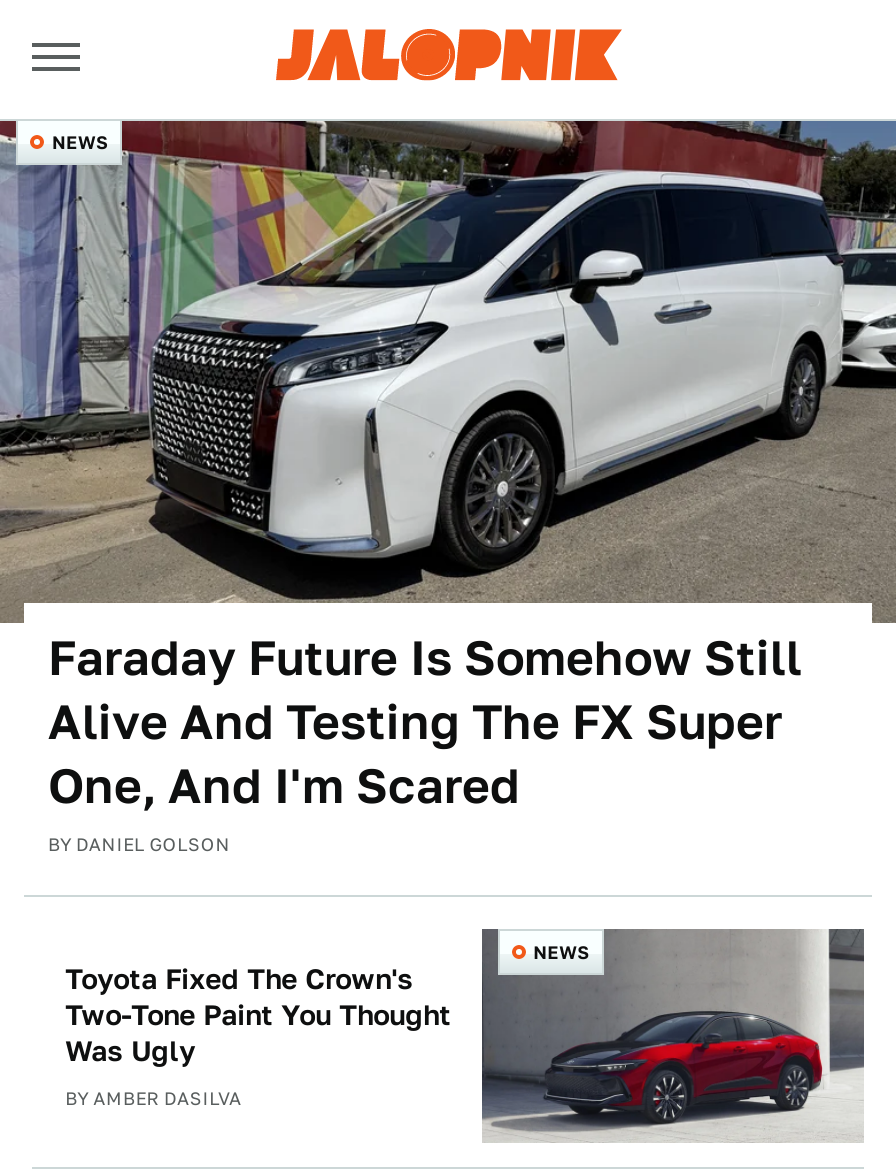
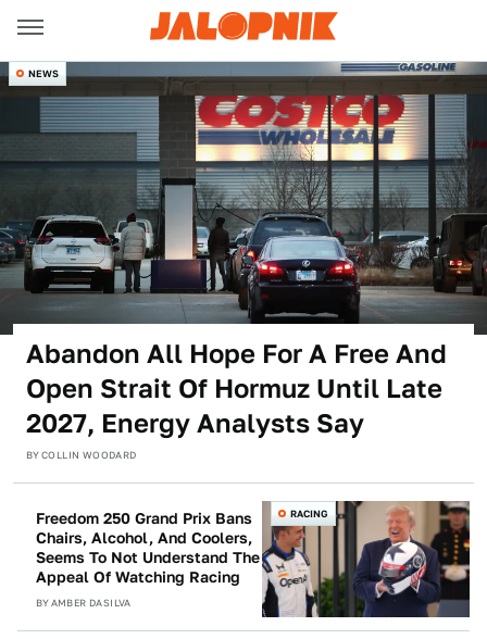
[6,119,890,854] [image] | Faraday Future Is Somehow Still | Alive And Testing The FX Super | One, And I'm Scared | BY DANIEL GOLSON -> [3,61,484,460] [image] | Abandon All Hope For A Free And | Open Strait Of Hormuz Until Late | 2027, Energy Analysts Say | BY COLLIN WOODARD
[65,929,864,1143] [image] | NEWS | Toyota Fixed The Crown's | Two-Tone Paint You Thought | Was Ugly -> [35,501,471,626] [image] | RACING | Freedom 250 Grand Prix Bans | Chairs, Alcohol, And Coolers, | Seems To Not Understand The | Appeal Of Watching Racing

